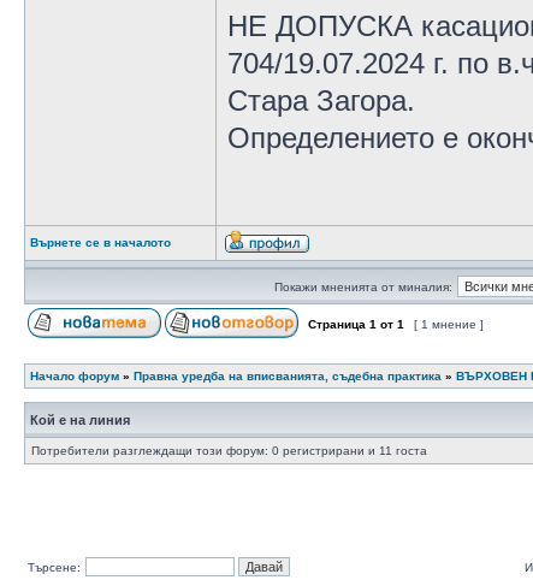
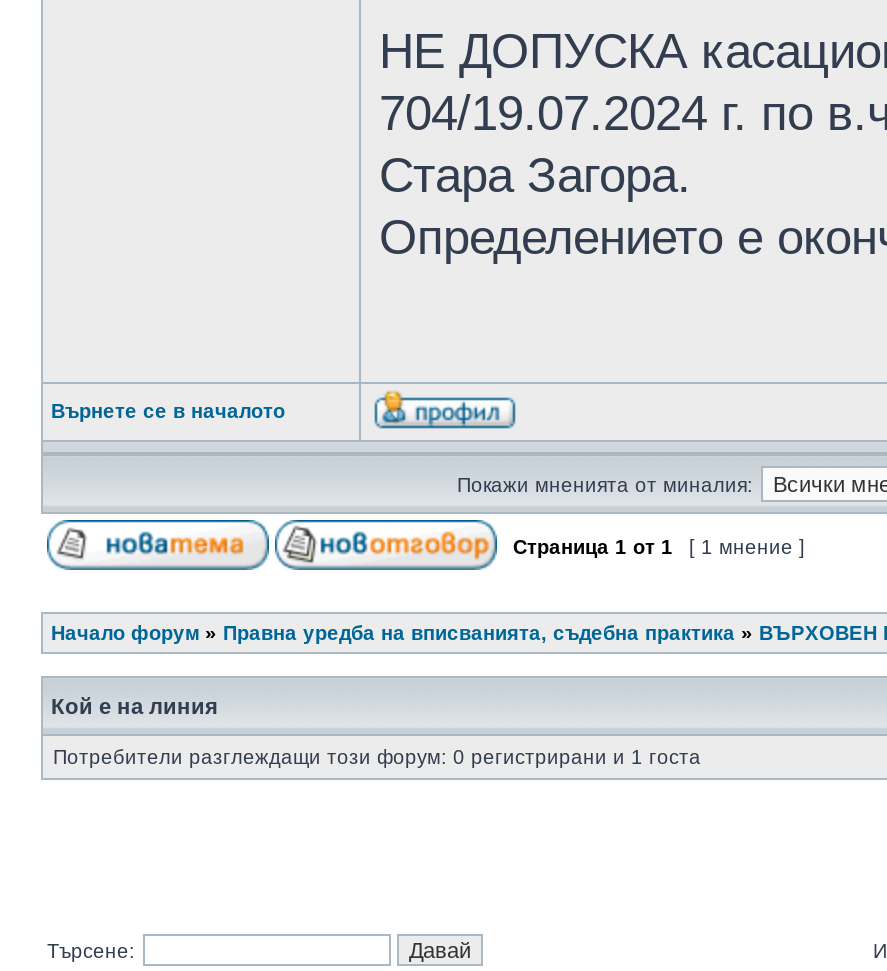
[31,444,427,457] Потребители разглеждащи този форум: 0 регистрирани и 11 госта -> [53,746,701,768] Потребители разглеждащи този форум: 0 регистрирани и 1 госта

